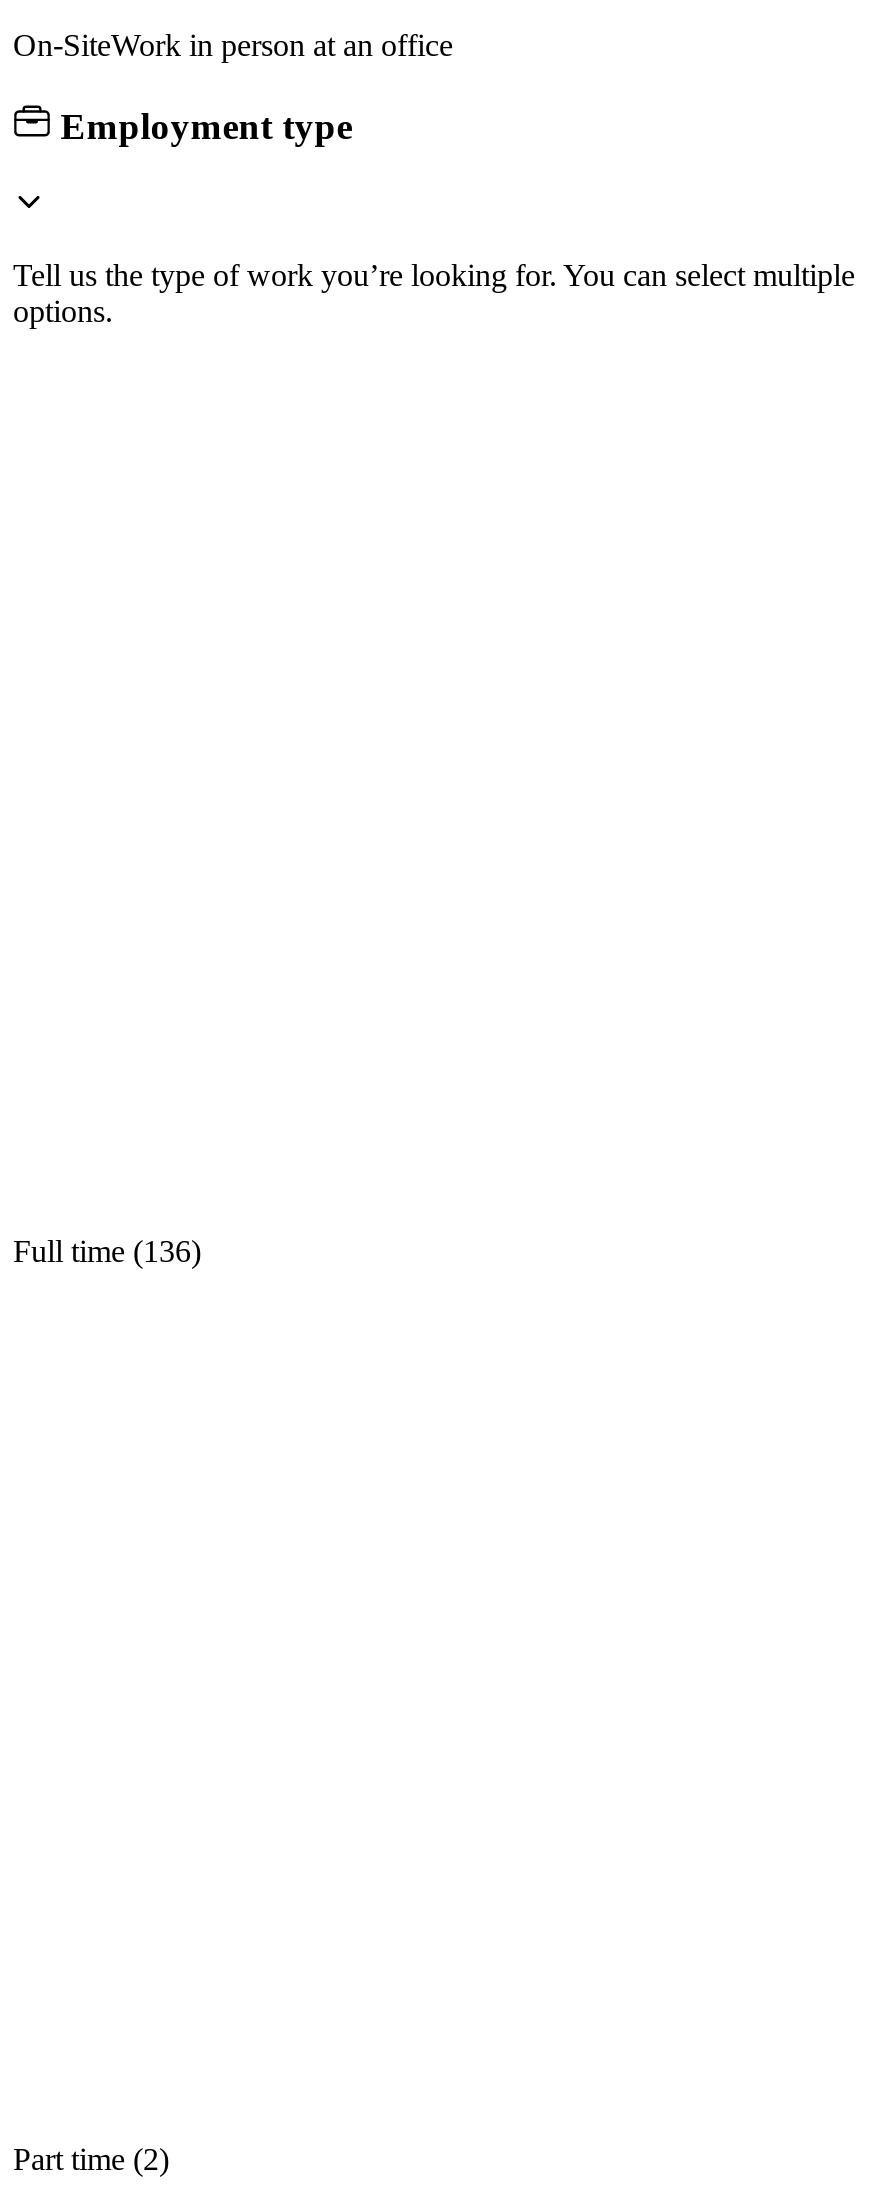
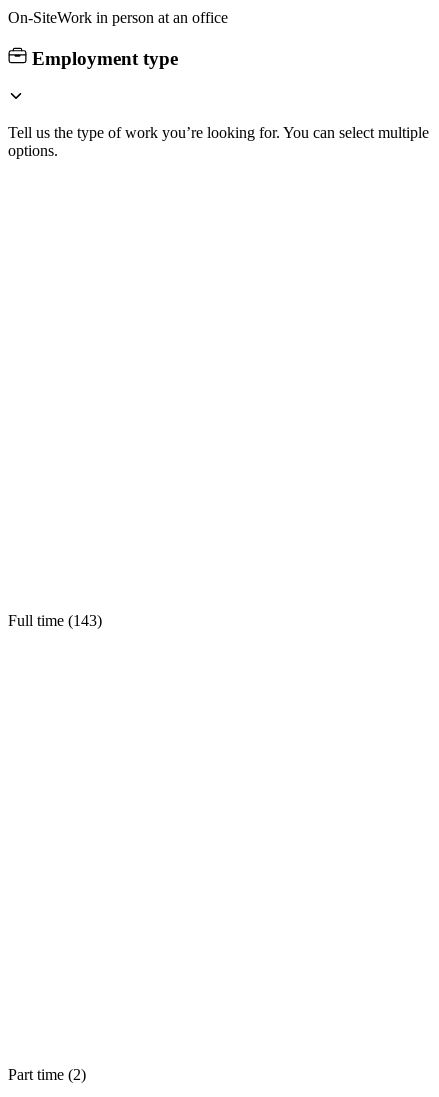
[13,1235,201,1269] Full time (136) -> [8,612,102,629] Full time (143)

